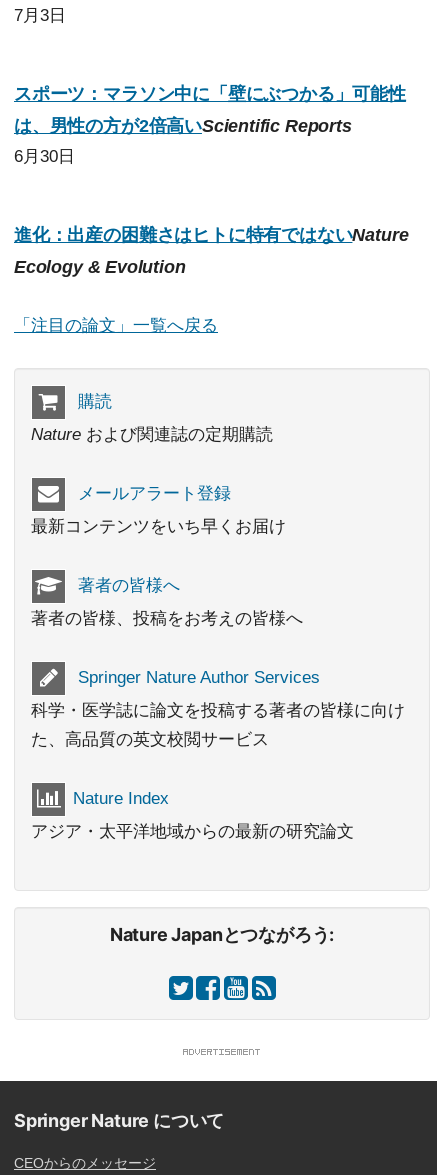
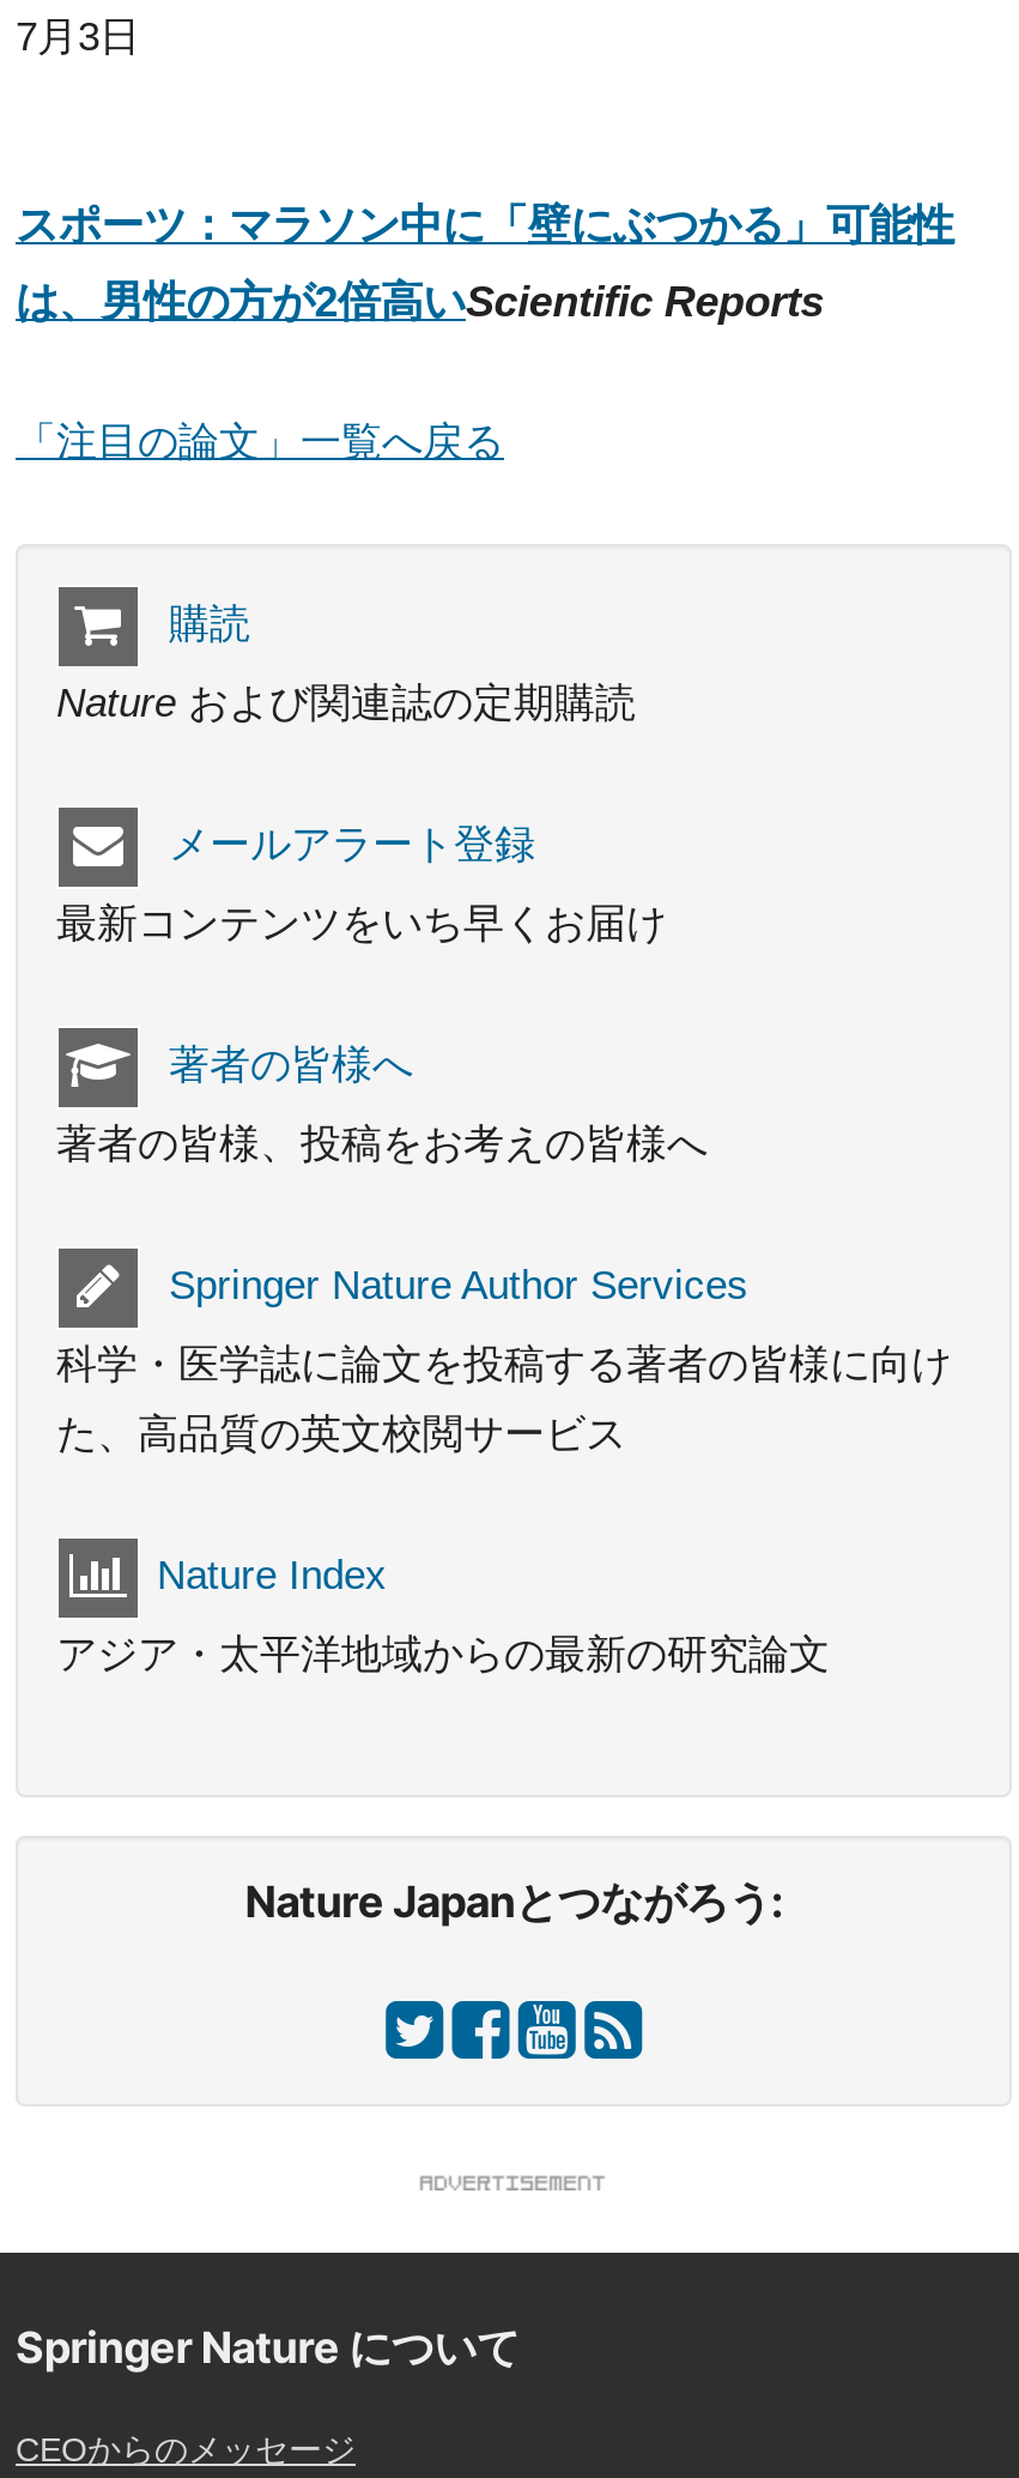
[14,147,75,166] 6月30日 -> none
[14,225,408,277] 進化：出産の困難さはヒトに特有ではないNature | Ecology & Evolution -> none

